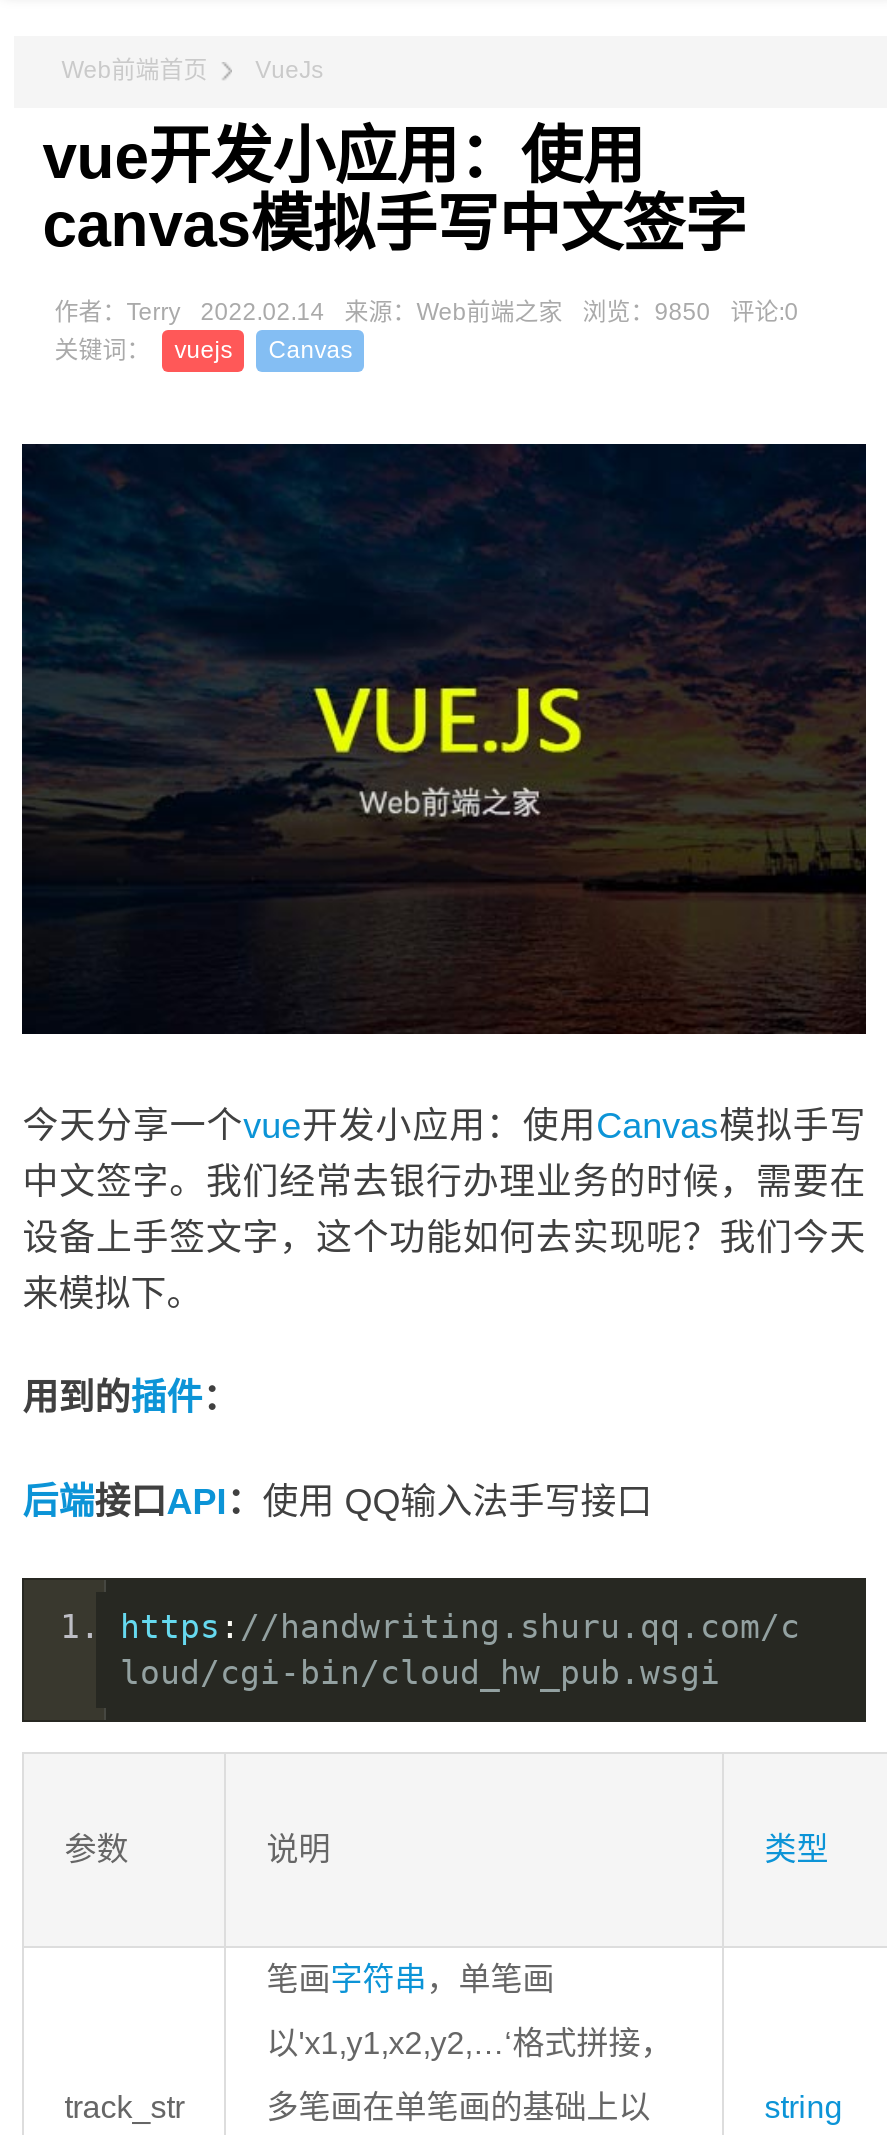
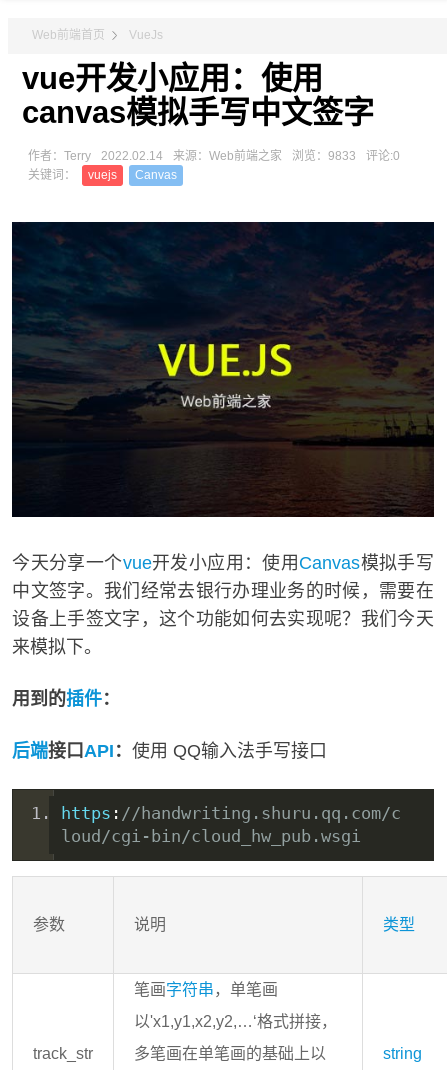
[54,299,798,327] 作者：Terry 2022.02.14 来源：Web前端之家 浏览：9850 评论:0 -> [28,149,400,163] 作者：Terry 2022.02.14 来源：Web前端之家 浏览：9833 评论:0

